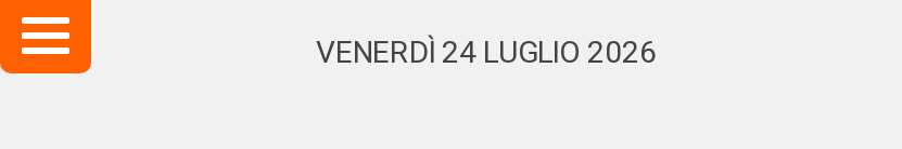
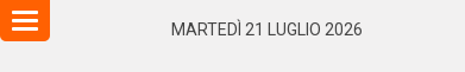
[316,35,657,69] VENERDÌ 24 LUGLIO 2026 -> [171,20,362,39] MARTEDÌ 21 LUGLIO 2026

